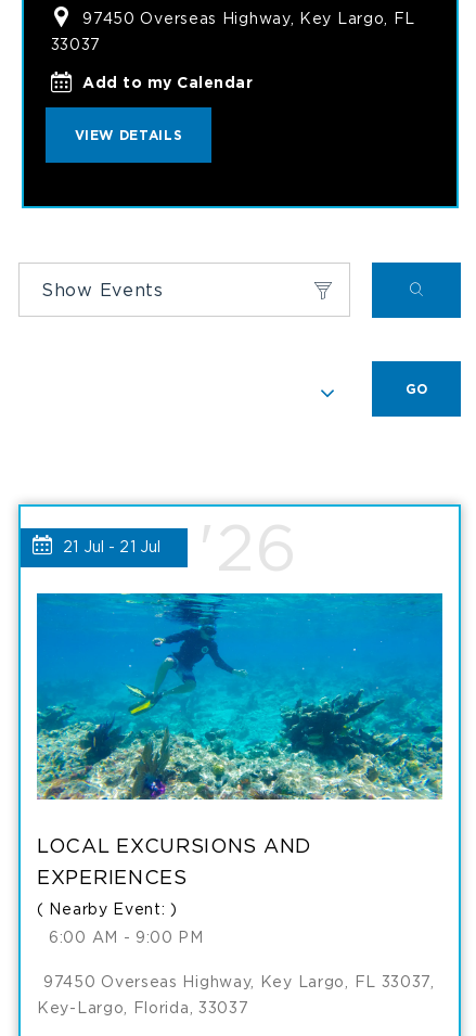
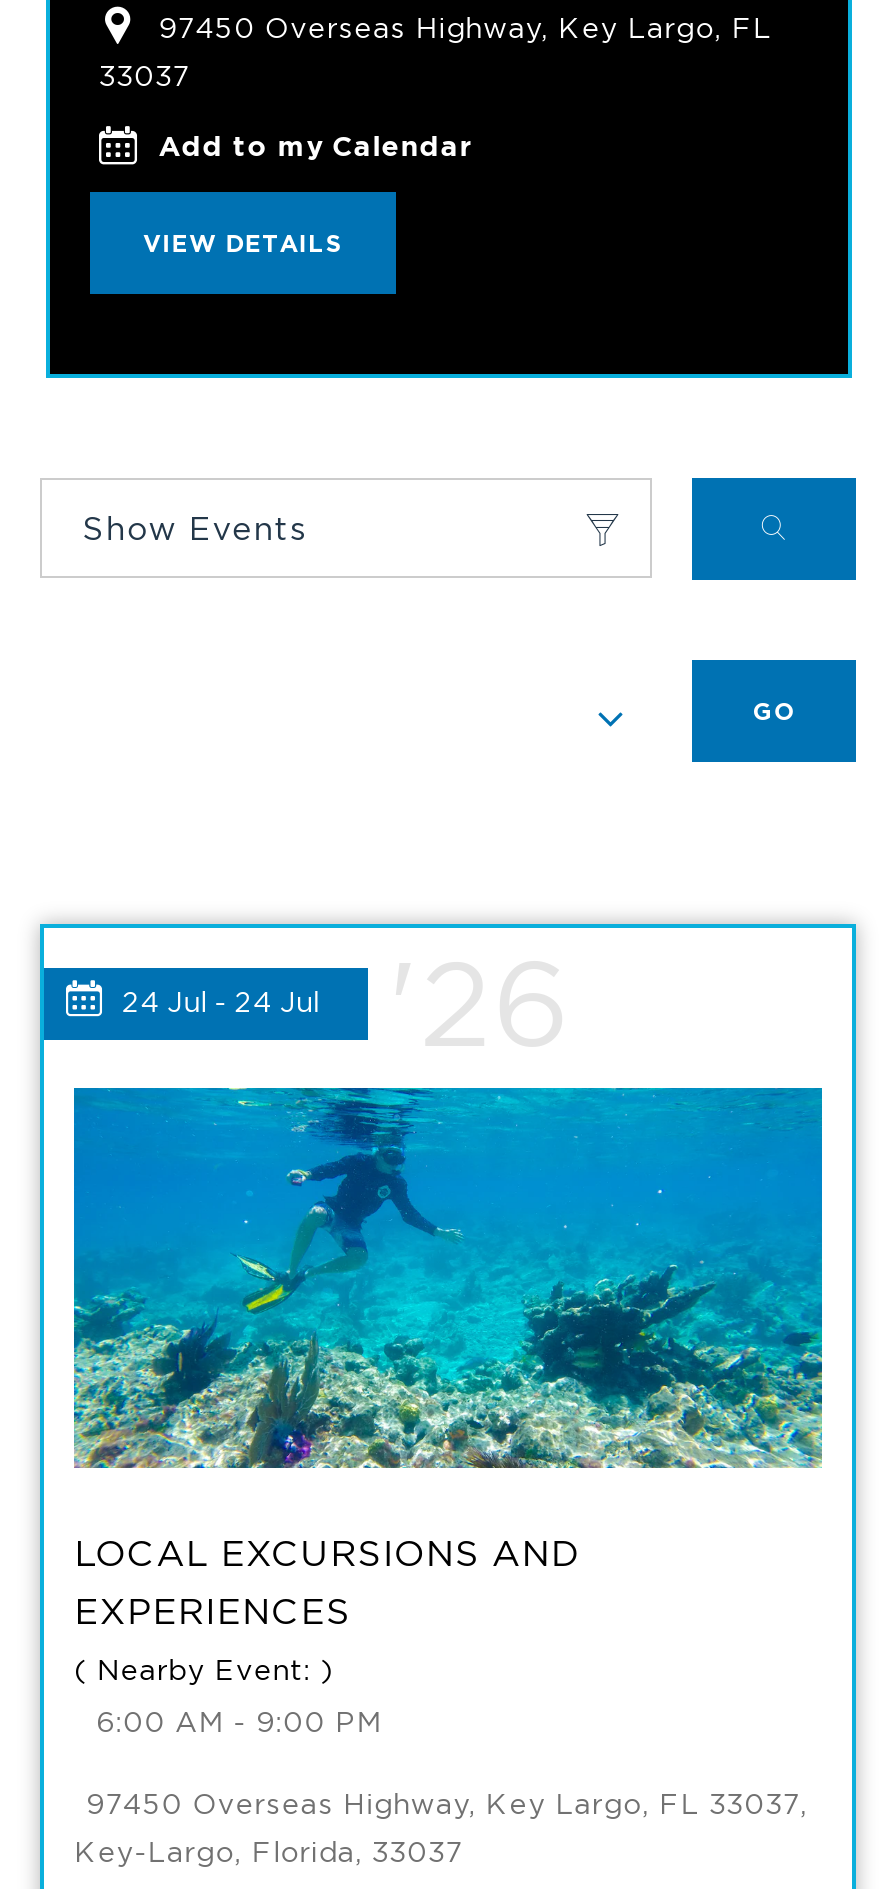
[63,540,161,555] 21 Jul - 21 Jul -> [122,990,318,1018] 24 Jul - 24 Jul

